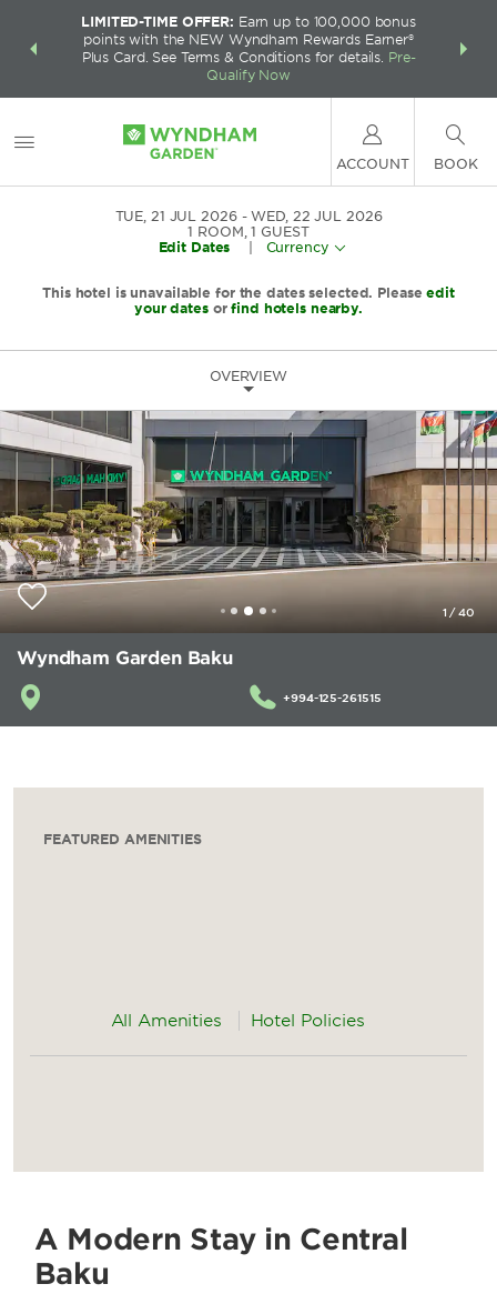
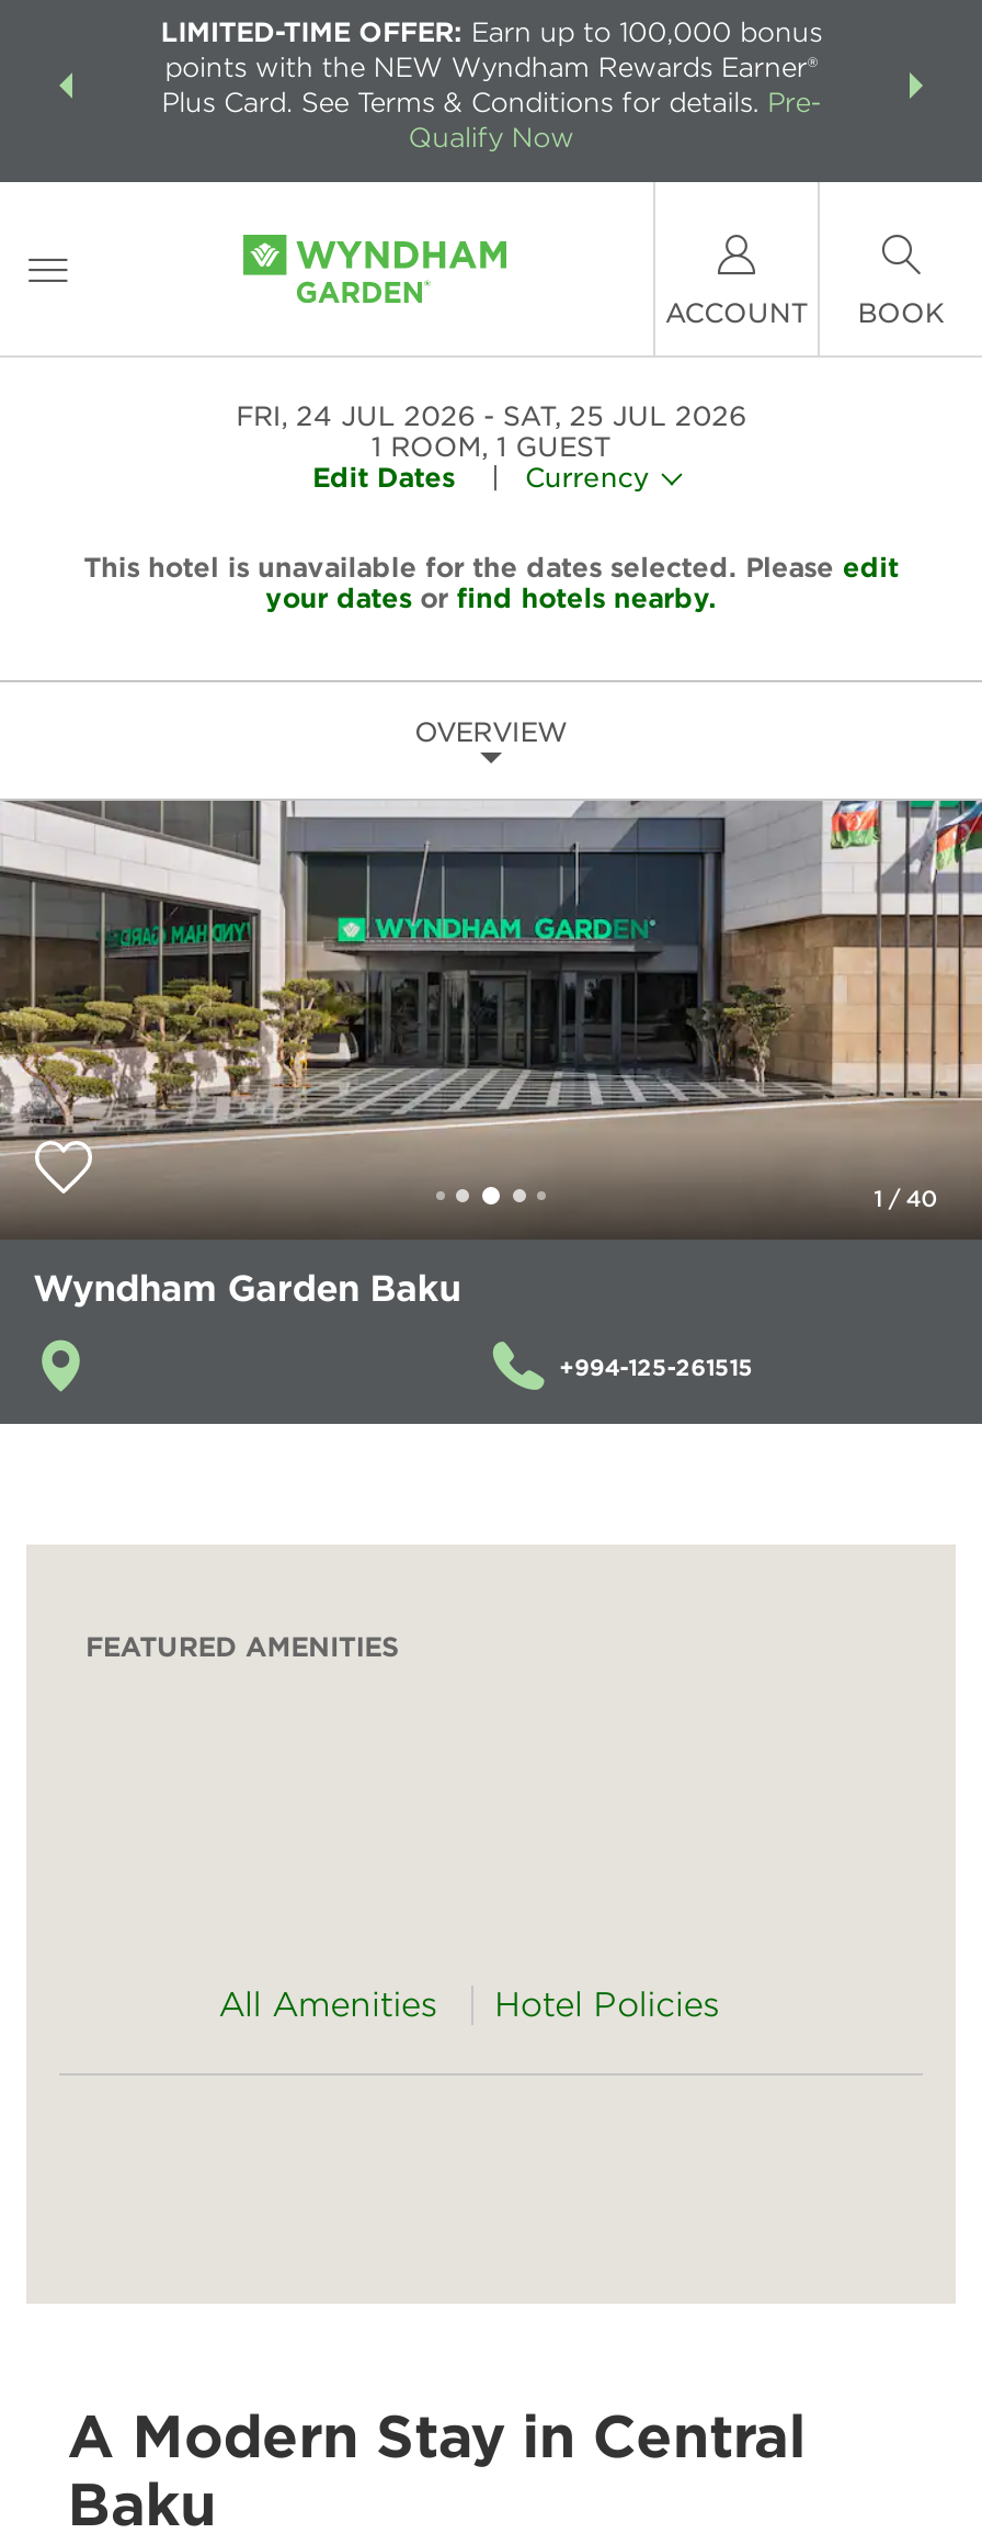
[115,208,237,224] TUE, 21 JUL 2026 -> [236,399,475,432] FRI, 24 JUL 2026
[251,208,382,224] WED, 22 JUL 2026 -> [503,399,746,432] SAT, 25 JUL 2026

